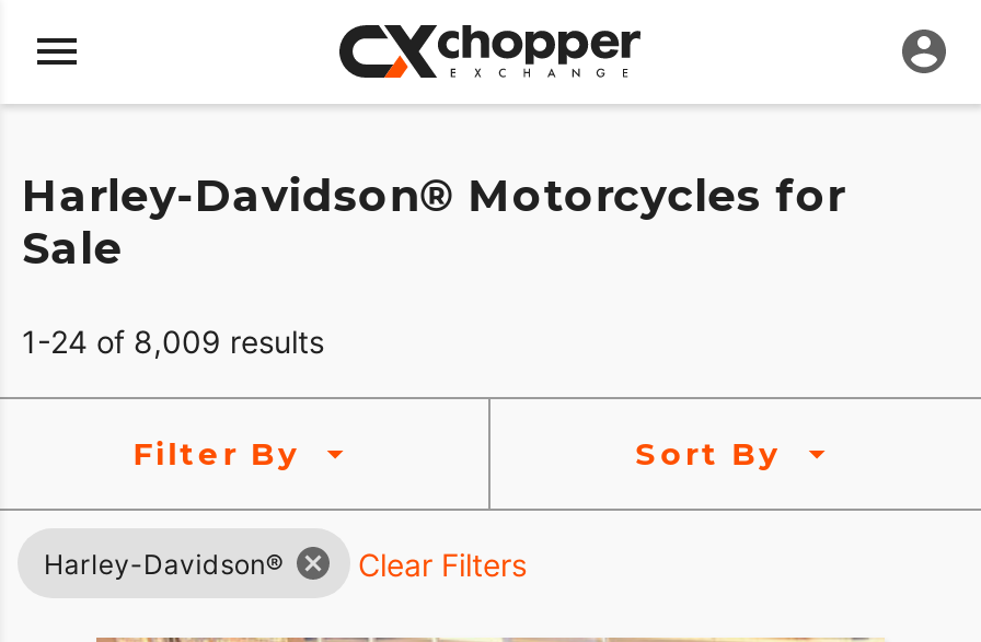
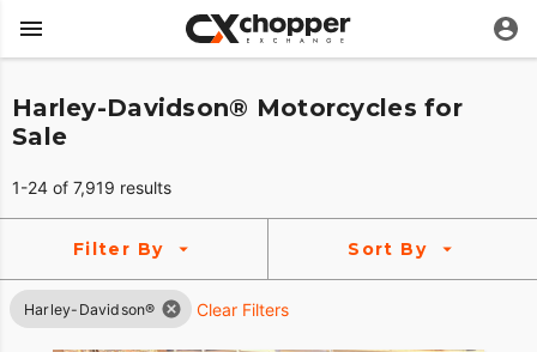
[22,323,324,360] 1-24 of 8,009 results -> [12,177,171,198] 1-24 of 7,919 results

